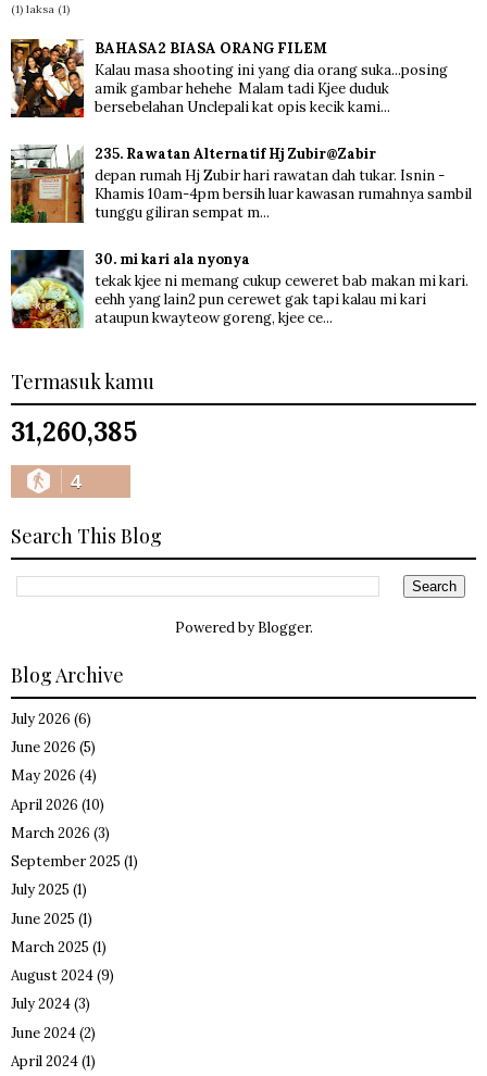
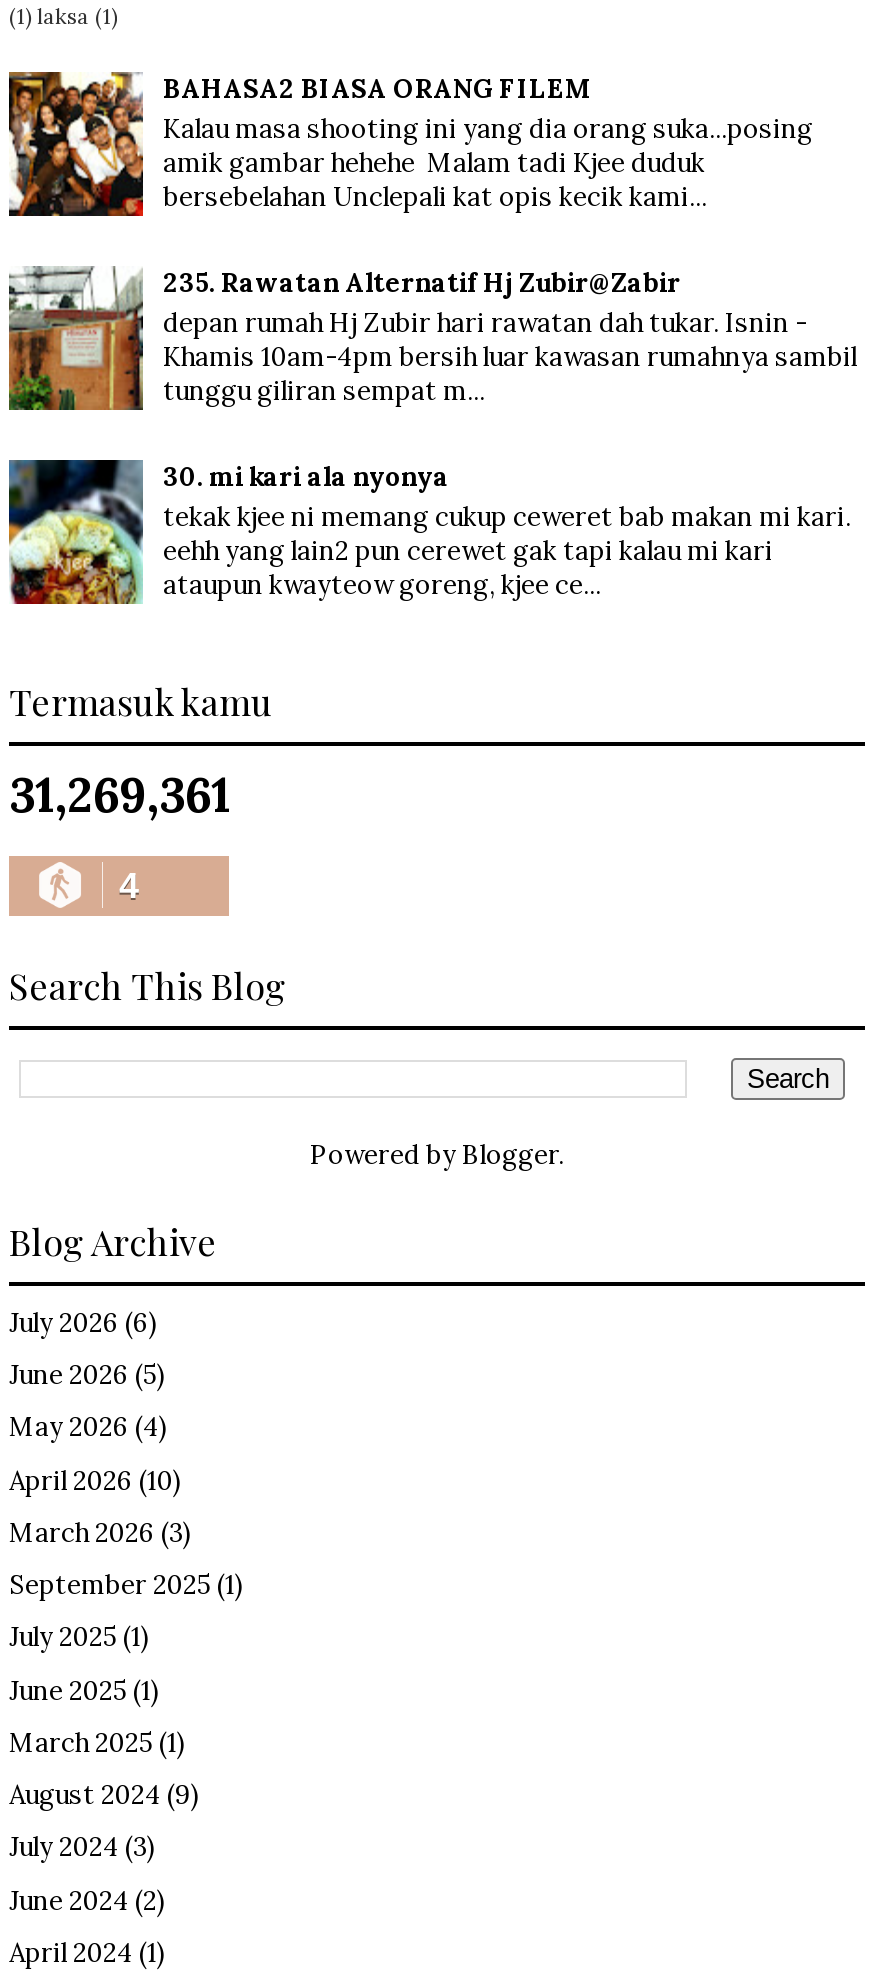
[11,415,137,449] 31,260,385 -> [9,764,231,826] 31,269,361

